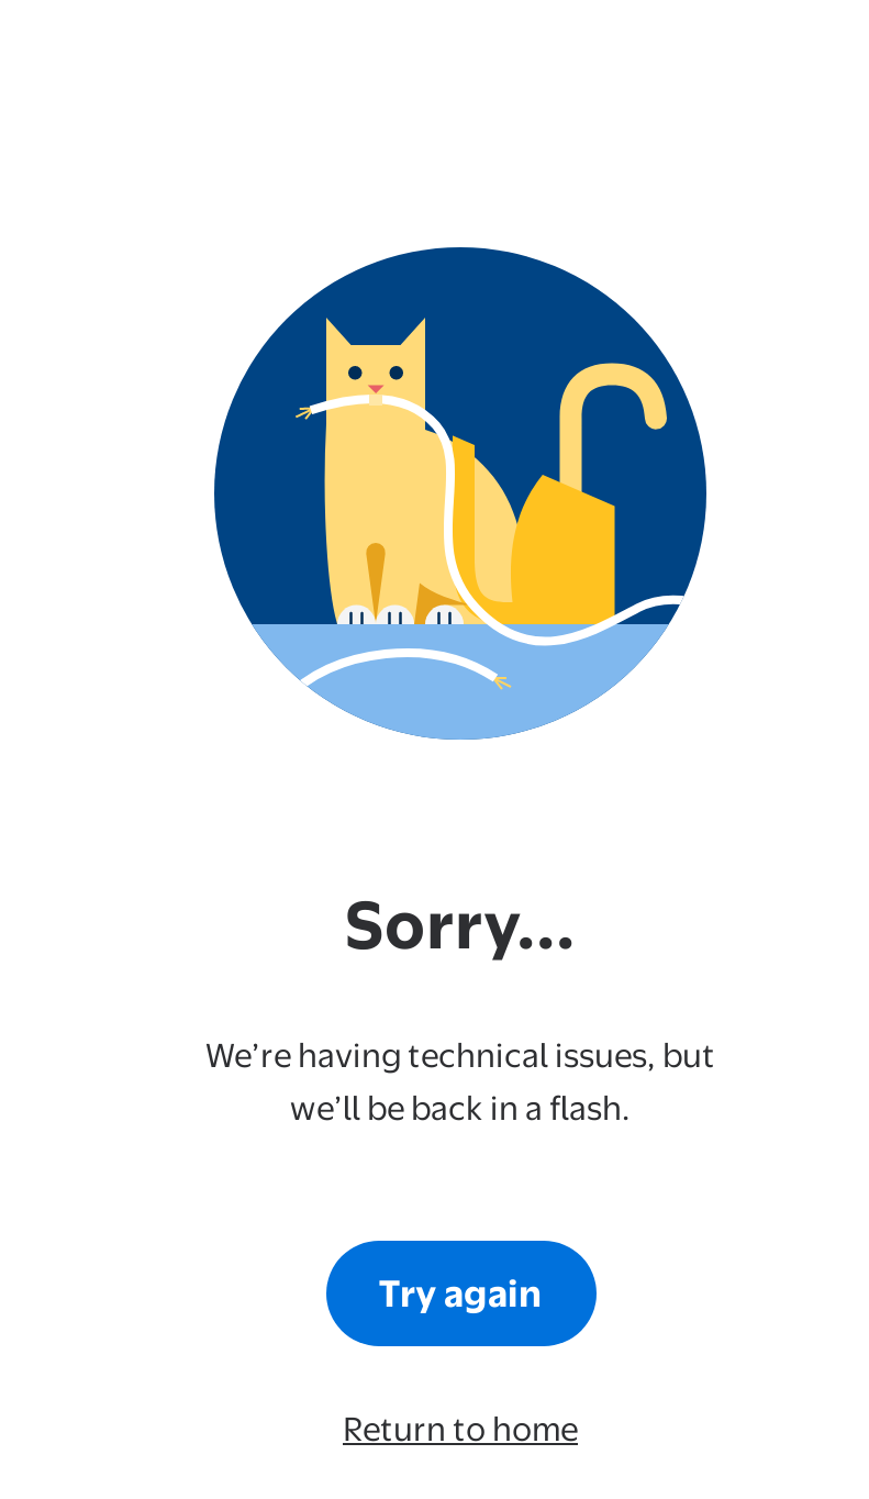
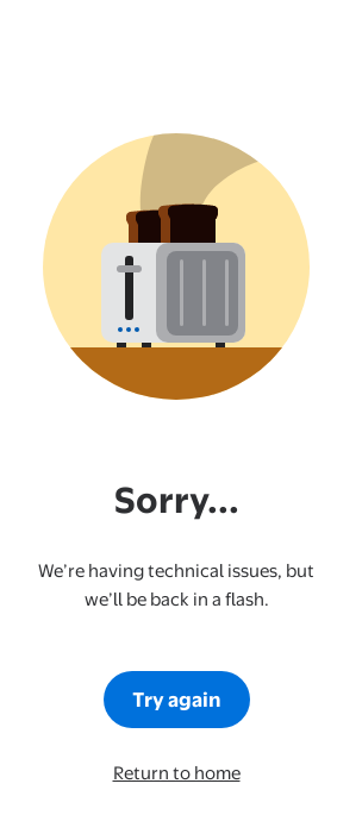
[212,245,709,742] [image] -> [43,133,310,401] [image]

